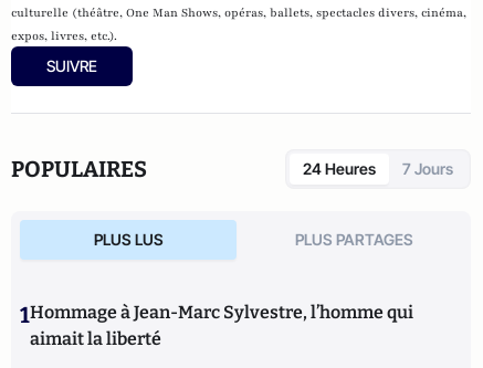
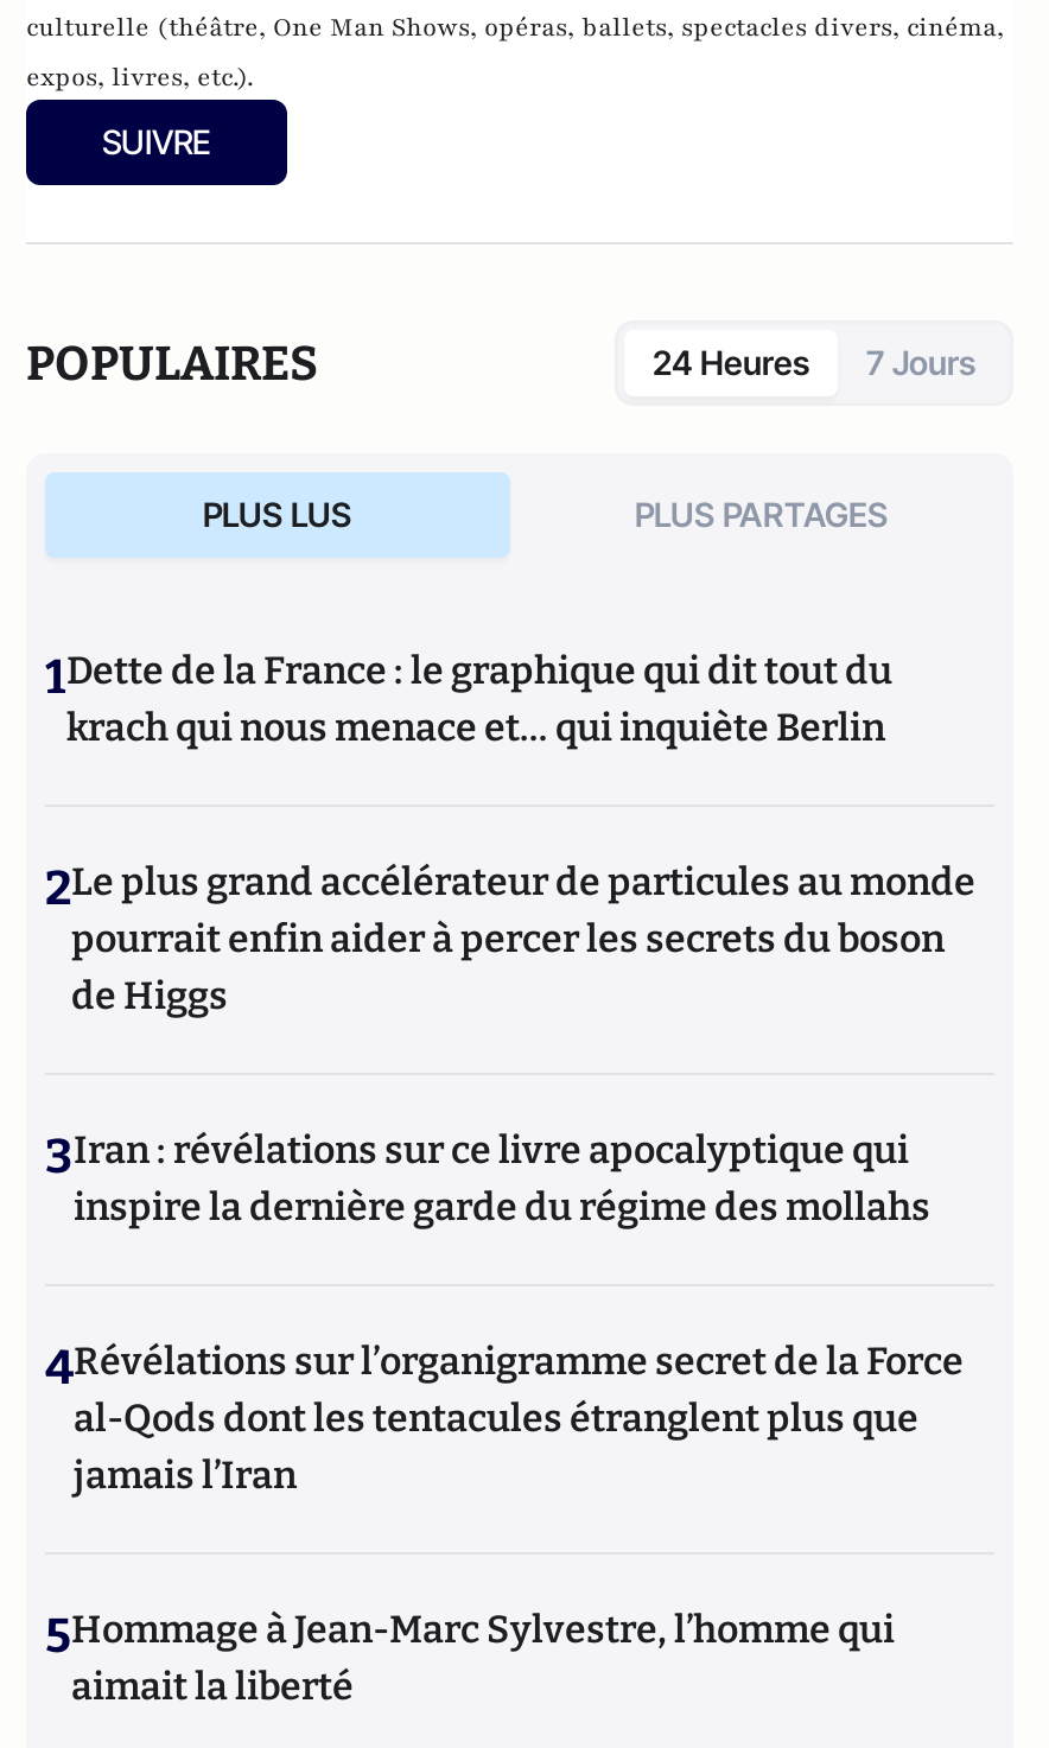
[20,301,413,328] 1Hommage à Jean-Marc Sylvestre, l’homme qui -> [45,647,975,1663] 1Dette de la France : le graphique qui dit tout du | krach qui nous menace et… qui inquiète Berlin | 2Le plus grand accélérateur de particules au monde | pourrait enfin aider à percer les secrets du boson | de Higgs | 3Iran : révélations sur ce livre apocalyptique qui | inspire la dernière garde du régime des mollahs | 4Révélations sur l’organigramme secret de la Force | al-Qods dont les tentacules étranglent plus que | jamais l’Iran | 5Hommage à Jean-Marc Sylvestre, l’homme qui

